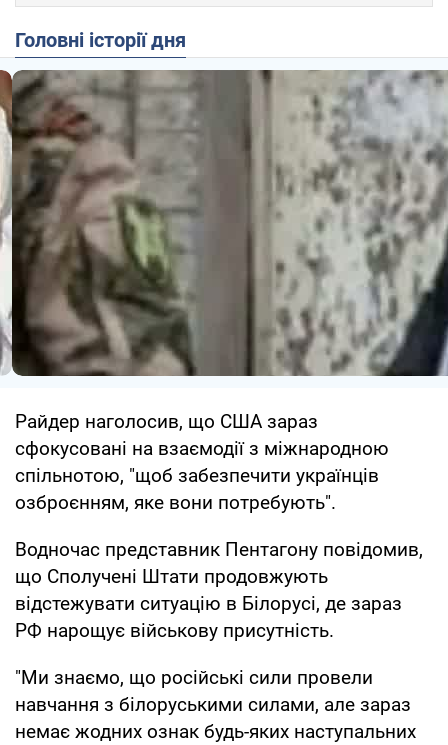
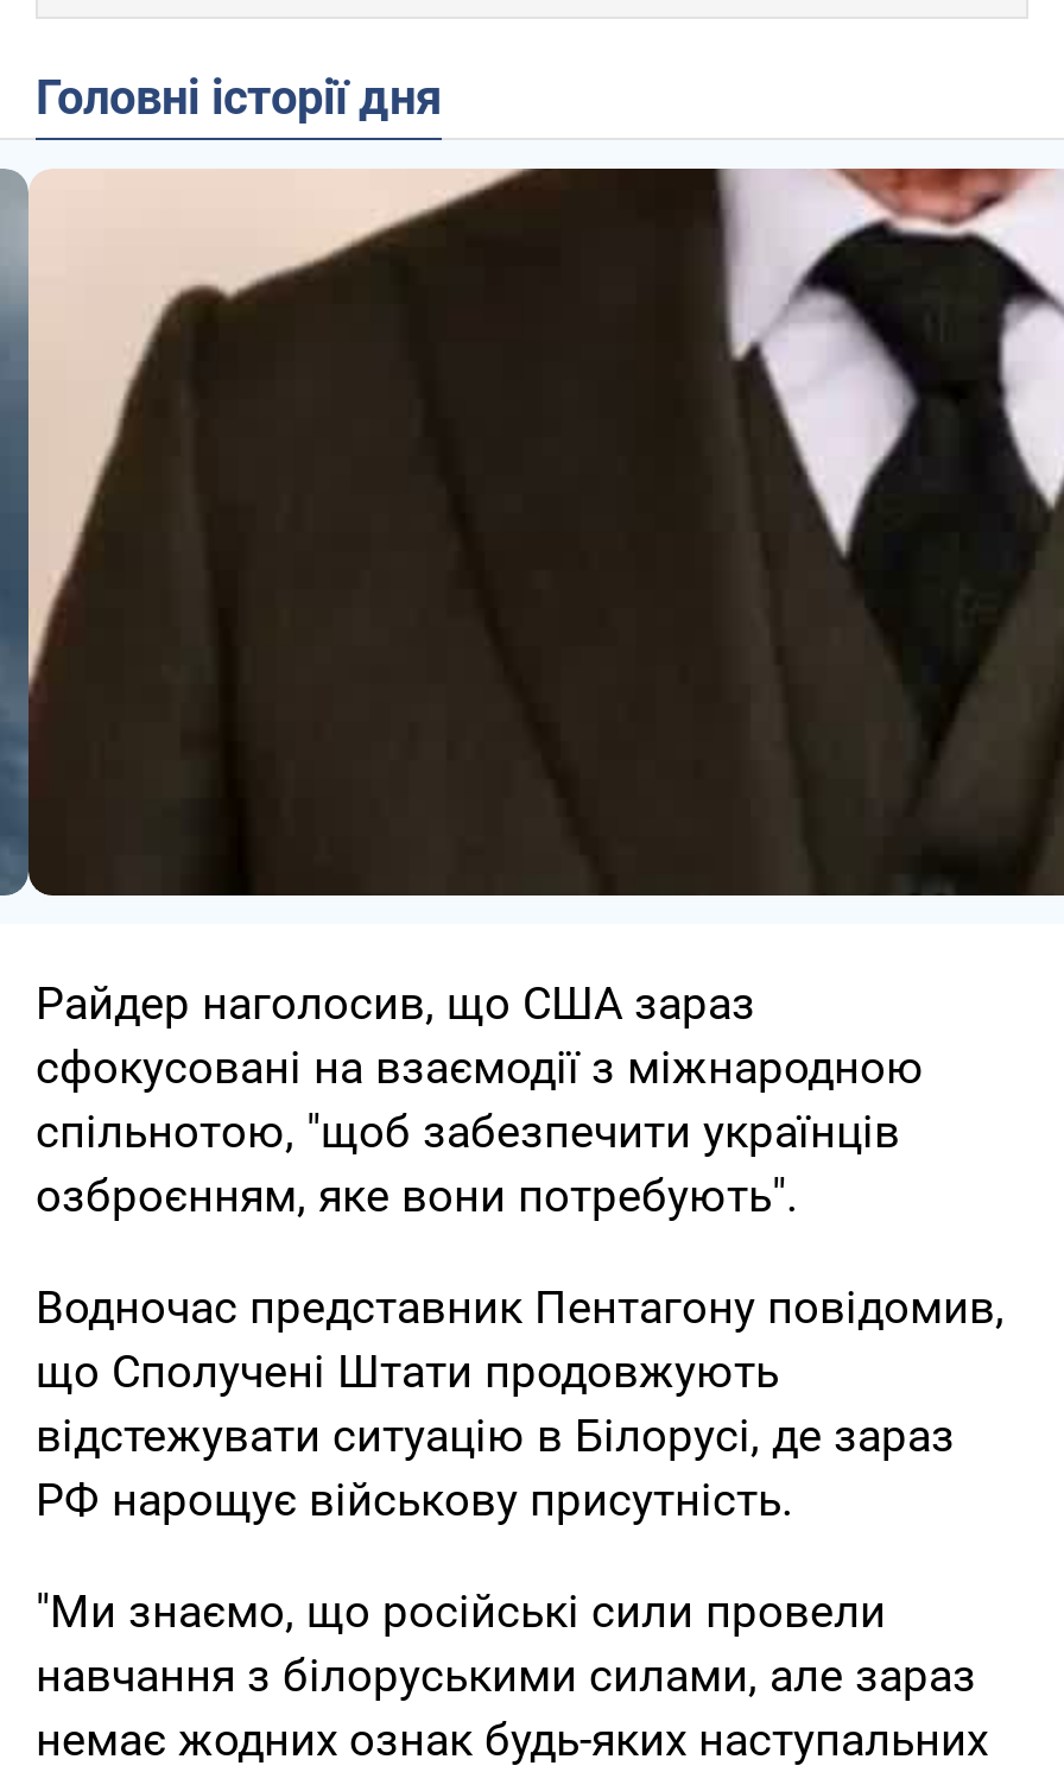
[3,69,445,377] [image] -> [7,166,1057,898] [image]

